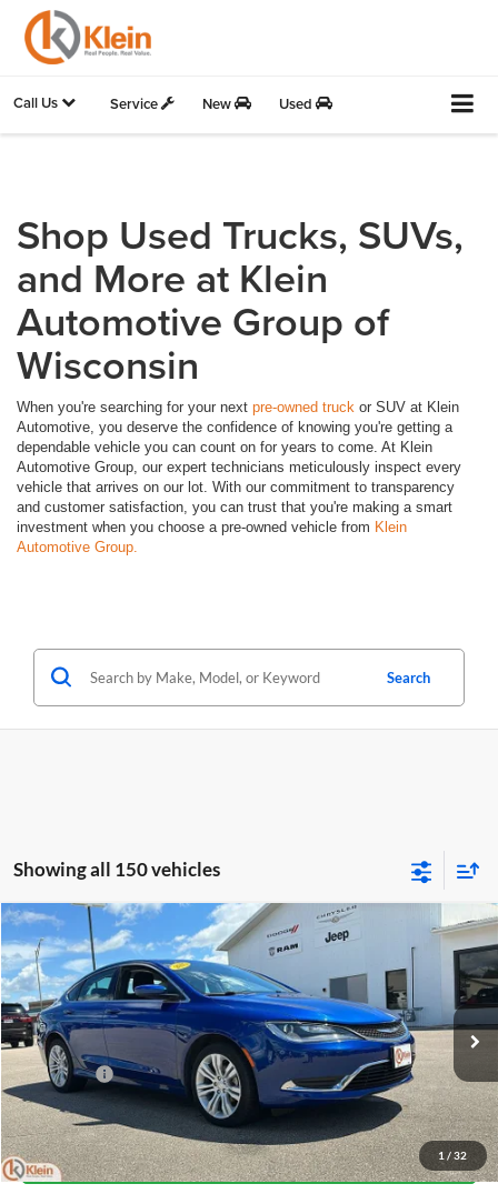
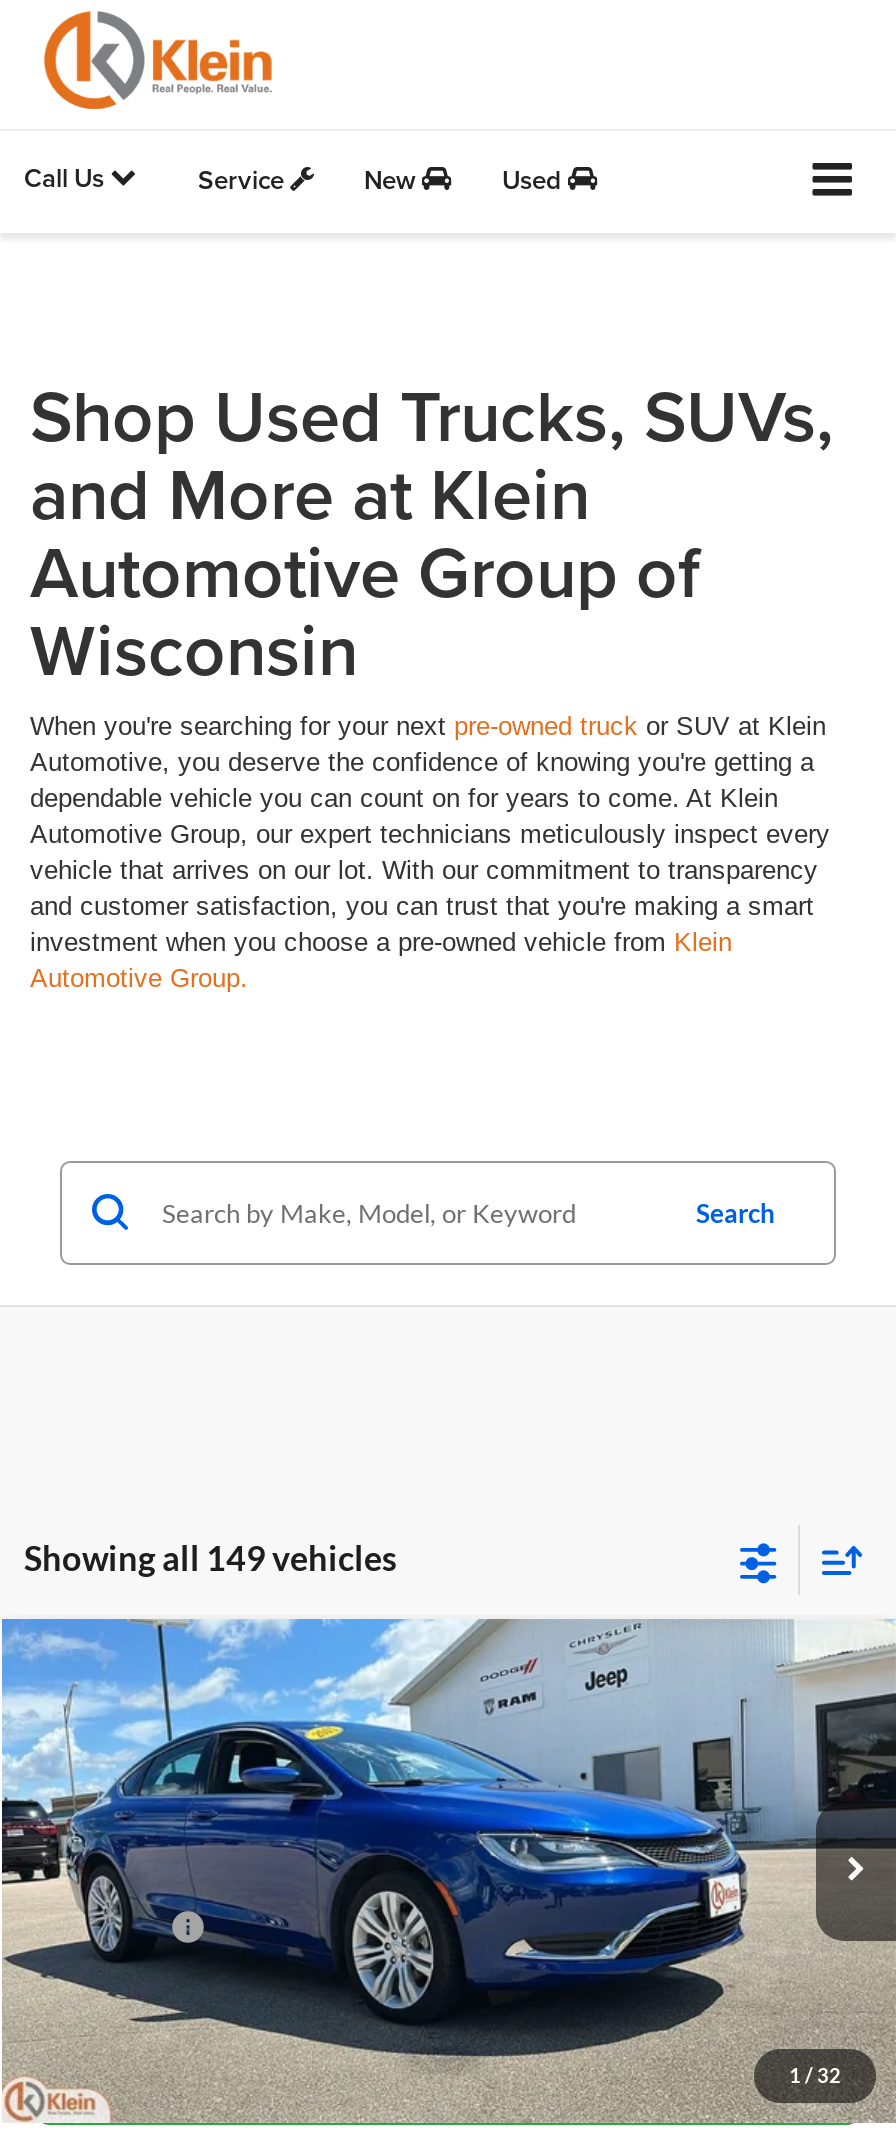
[13,857,220,880] Showing all 150 vehicles -> [24,1536,396,1578] Showing all 149 vehicles

